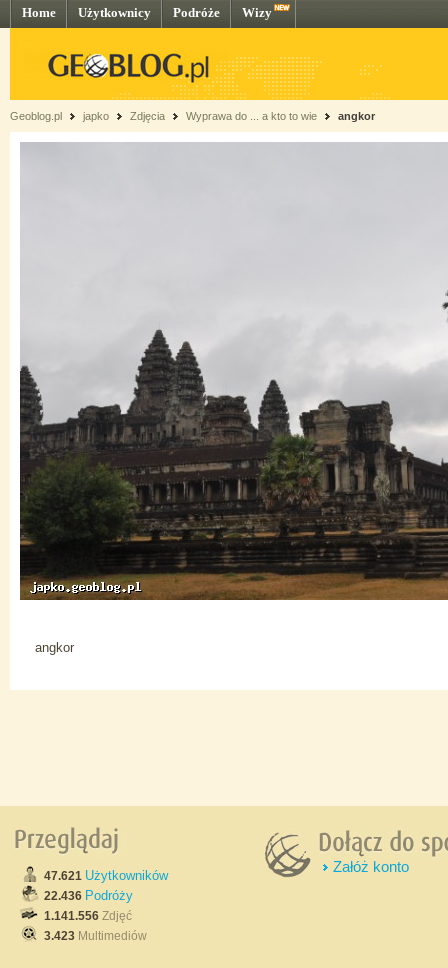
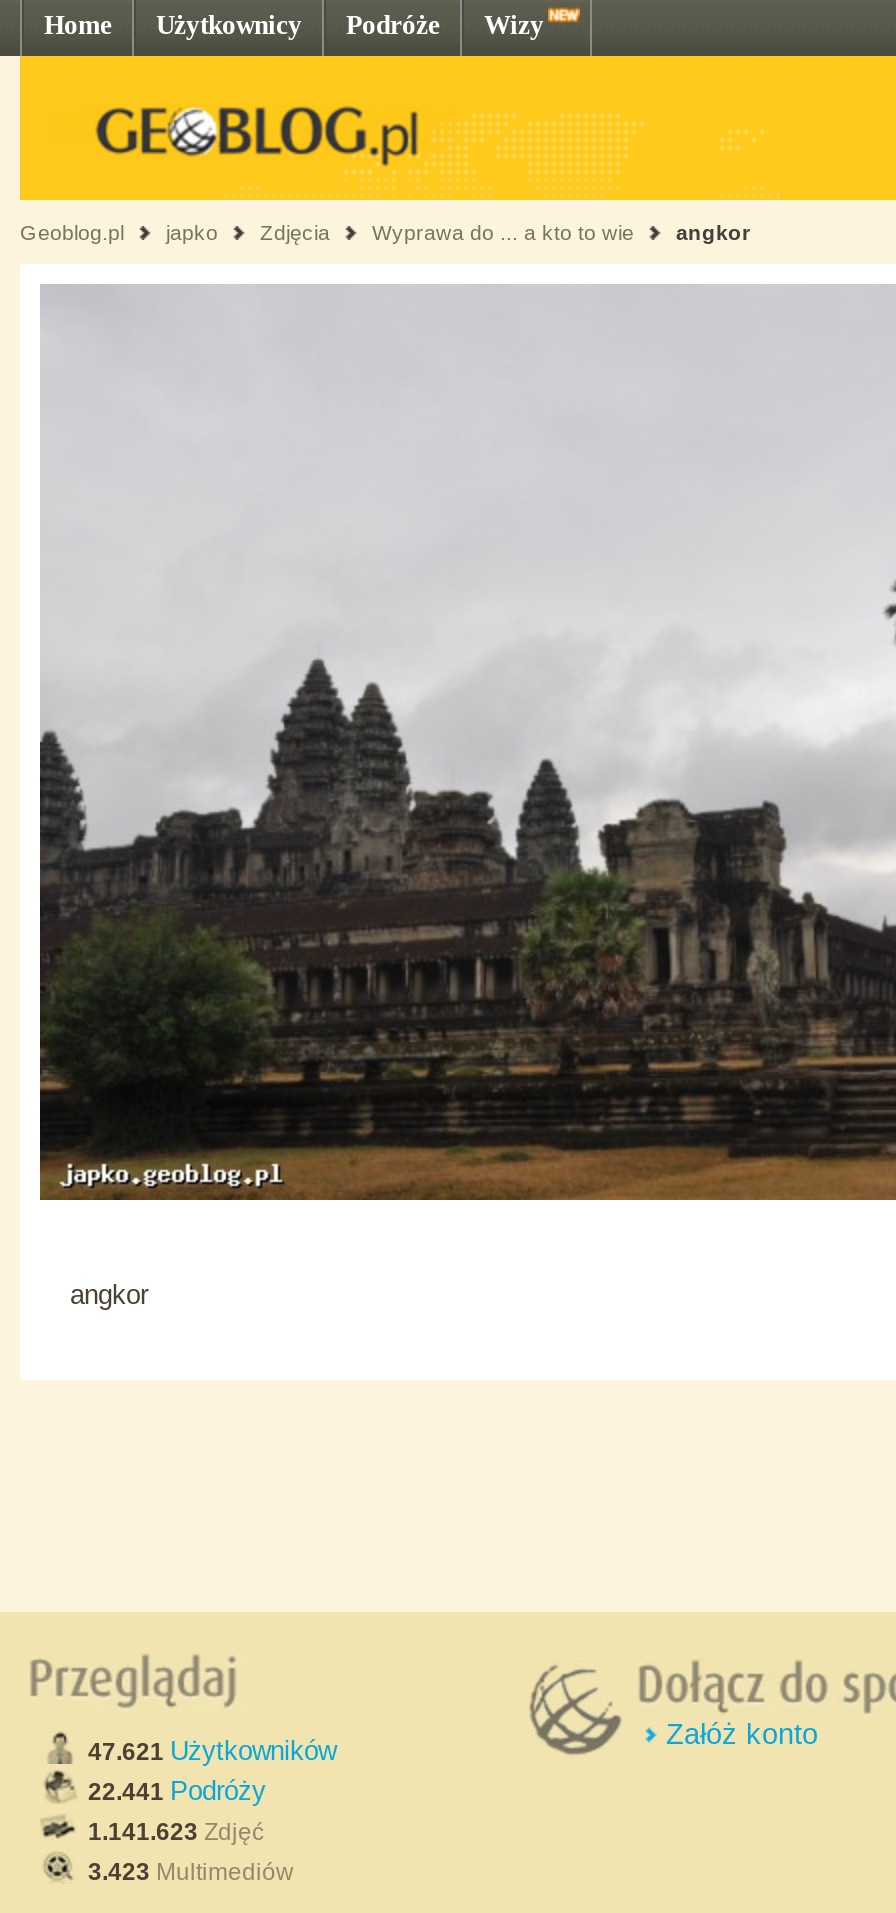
[44,888,133,903] 22.436 Podróży -> [88,1776,266,1806] 22.441 Podróży
[44,909,132,923] 1.141.556 Zdjęć -> [88,1818,264,1846] 1.141.623 Zdjęć

